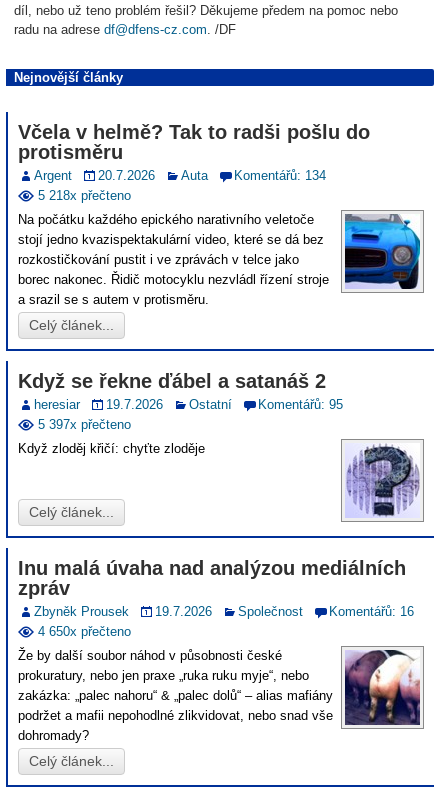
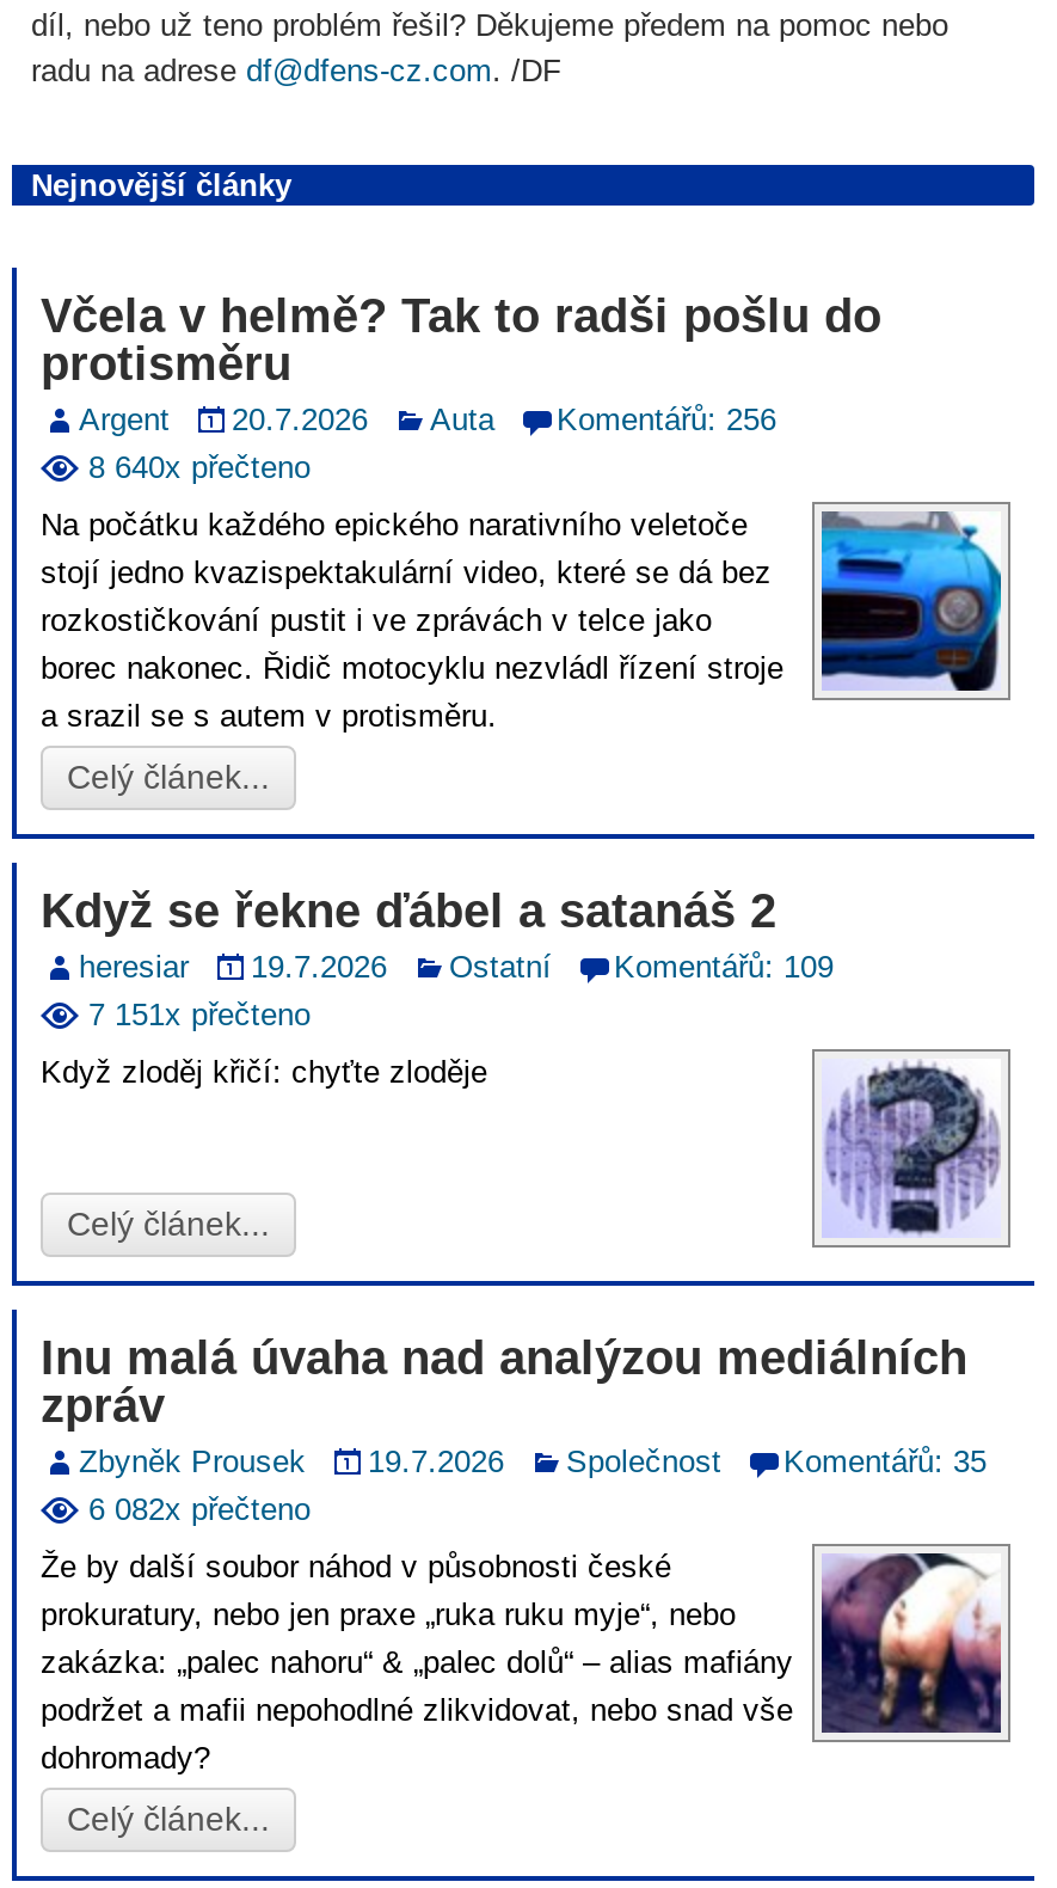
[34,168,326,183] Argent 20.7.2026 Auta Komentářů: 134 -> [79,401,776,437] Argent 20.7.2026 Auta Komentářů: 256
[34,188,131,203] 5 218x přečteno -> [79,449,311,485] 8 640x přečteno
[34,397,343,412] heresiar 19.7.2026 Ostatní Komentářů: 95 -> [79,949,834,984] heresiar 19.7.2026 Ostatní Komentářů: 109
[34,417,131,432] 5 397x přečteno -> [79,996,311,1032] 7 151x přečteno
[34,604,414,619] Zbyněk Prousek 19.7.2026 Společnost Komentářů: 16 -> [79,1443,987,1479] Zbyněk Prousek 19.7.2026 Společnost Komentářů: 35
[34,624,131,639] 4 650x přečteno -> [79,1491,311,1527] 6 082x přečteno

